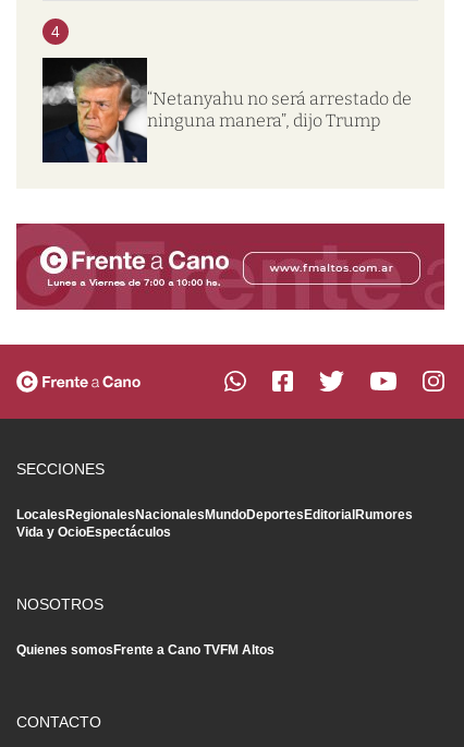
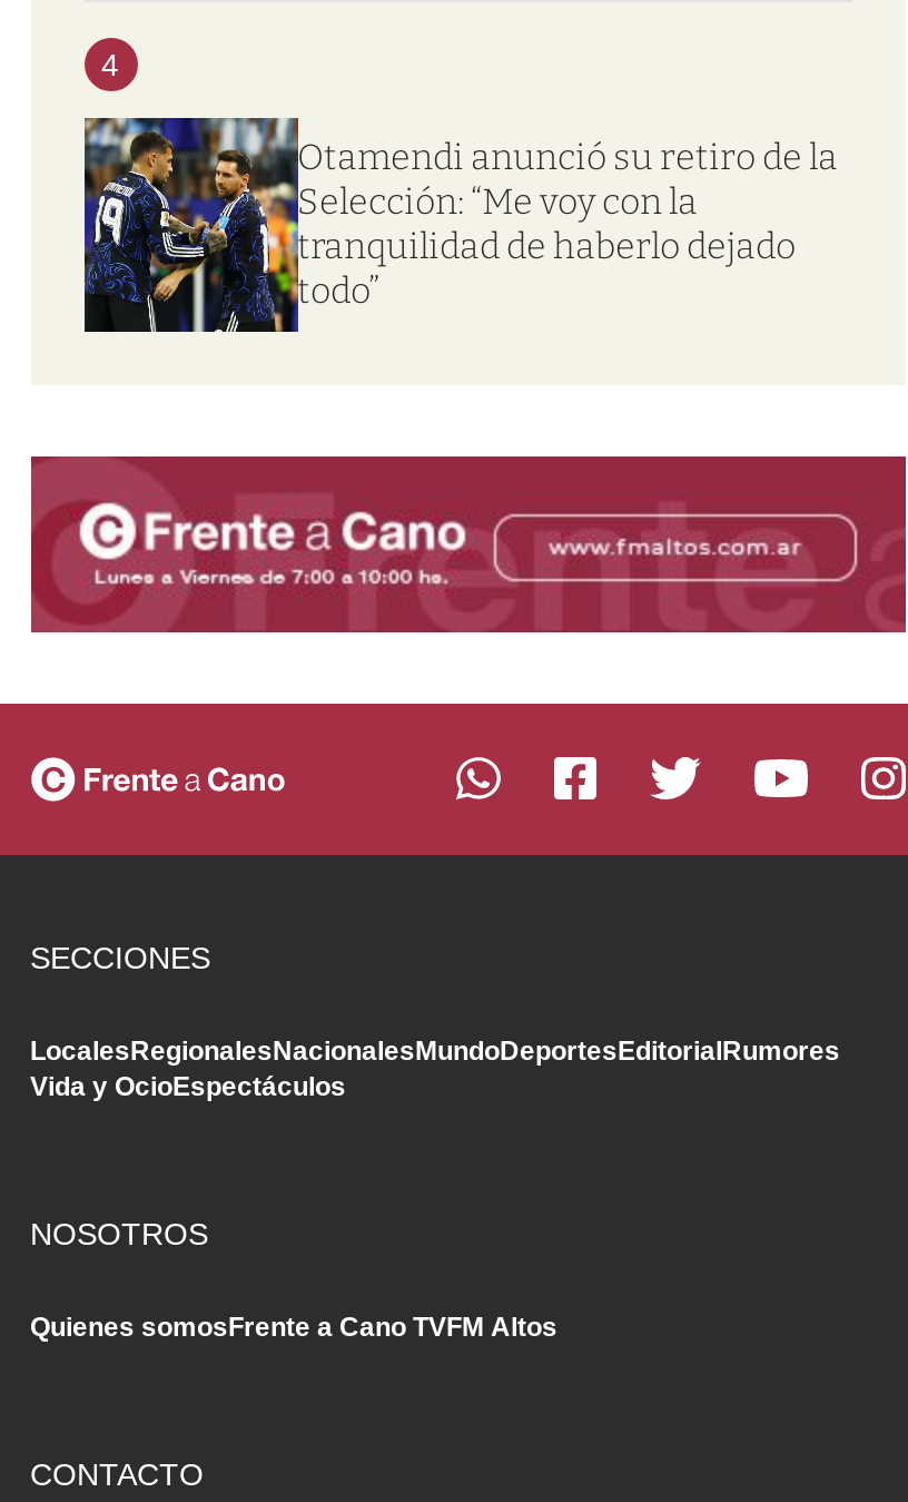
[41,57,411,164] [image] | “Netanyahu no será arrestado de | ninguna manera”, dijo Trump -> [82,116,838,334] [image] | Otamendi anunció su retiro de la | Selección: “Me voy con la | tranquilidad de haberlo dejado | todo”

